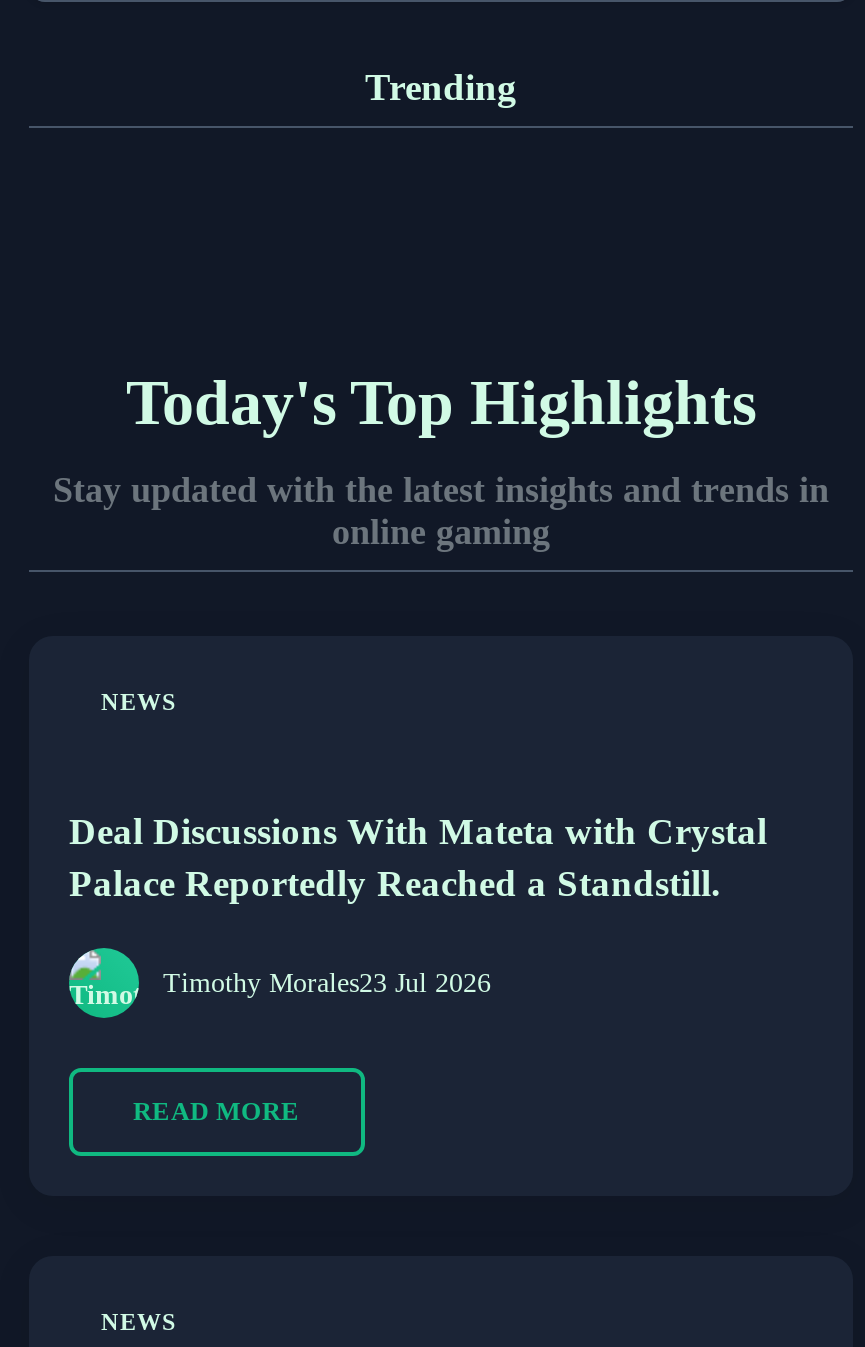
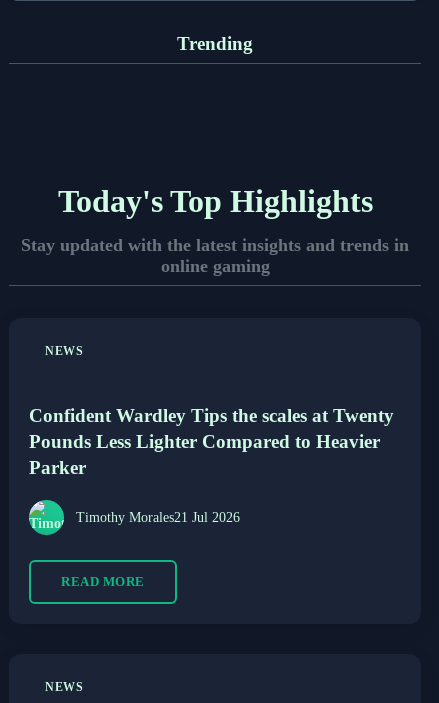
[69,811,767,905] Deal Discussions With Mateta with Crystal | Palace Reportedly Reached a Standstill. -> [29,405,394,478] Confident Wardley Tips the scales at Twenty | Pounds Less Lighter Compared to Heavier | Parker
[163,967,491,997] Timothy Morales23 Jul 2026 -> [76,510,240,525] Timothy Morales21 Jul 2026

